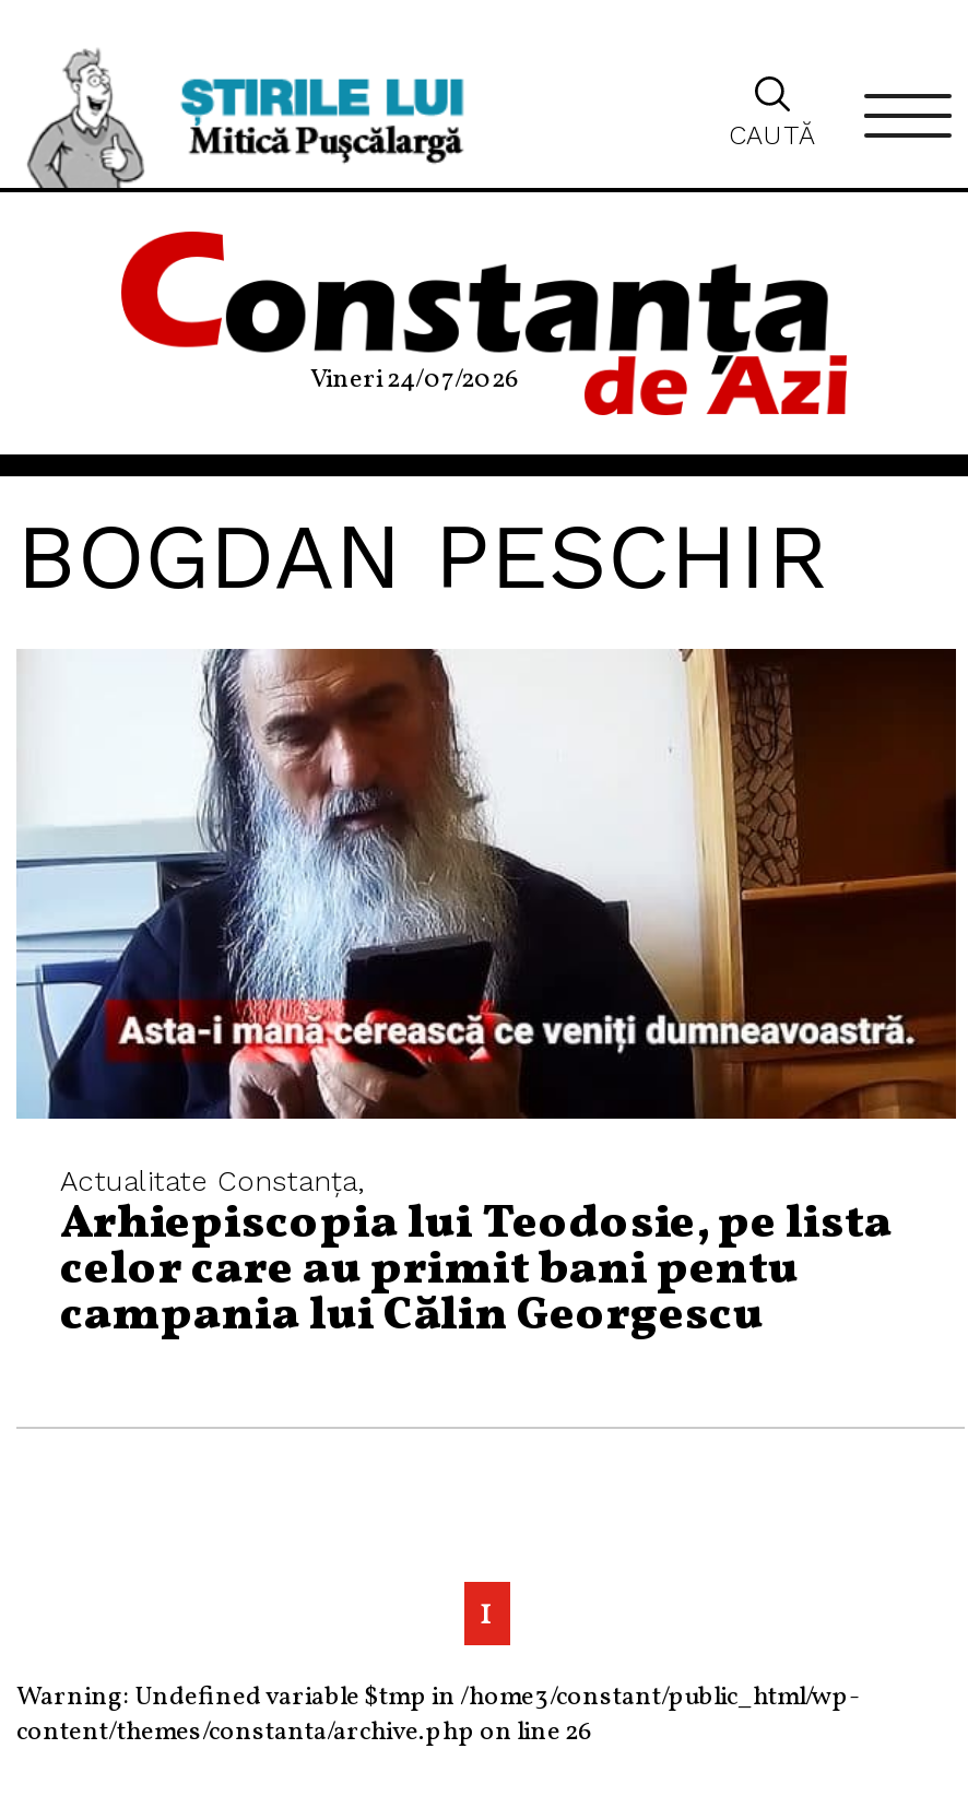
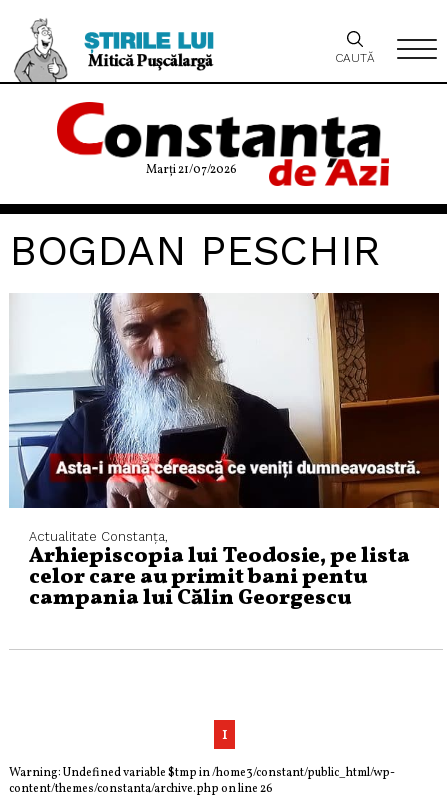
[310,363,520,398] Vineri 24/07/2026 -> [146,162,237,178] Marţi 21/07/2026

